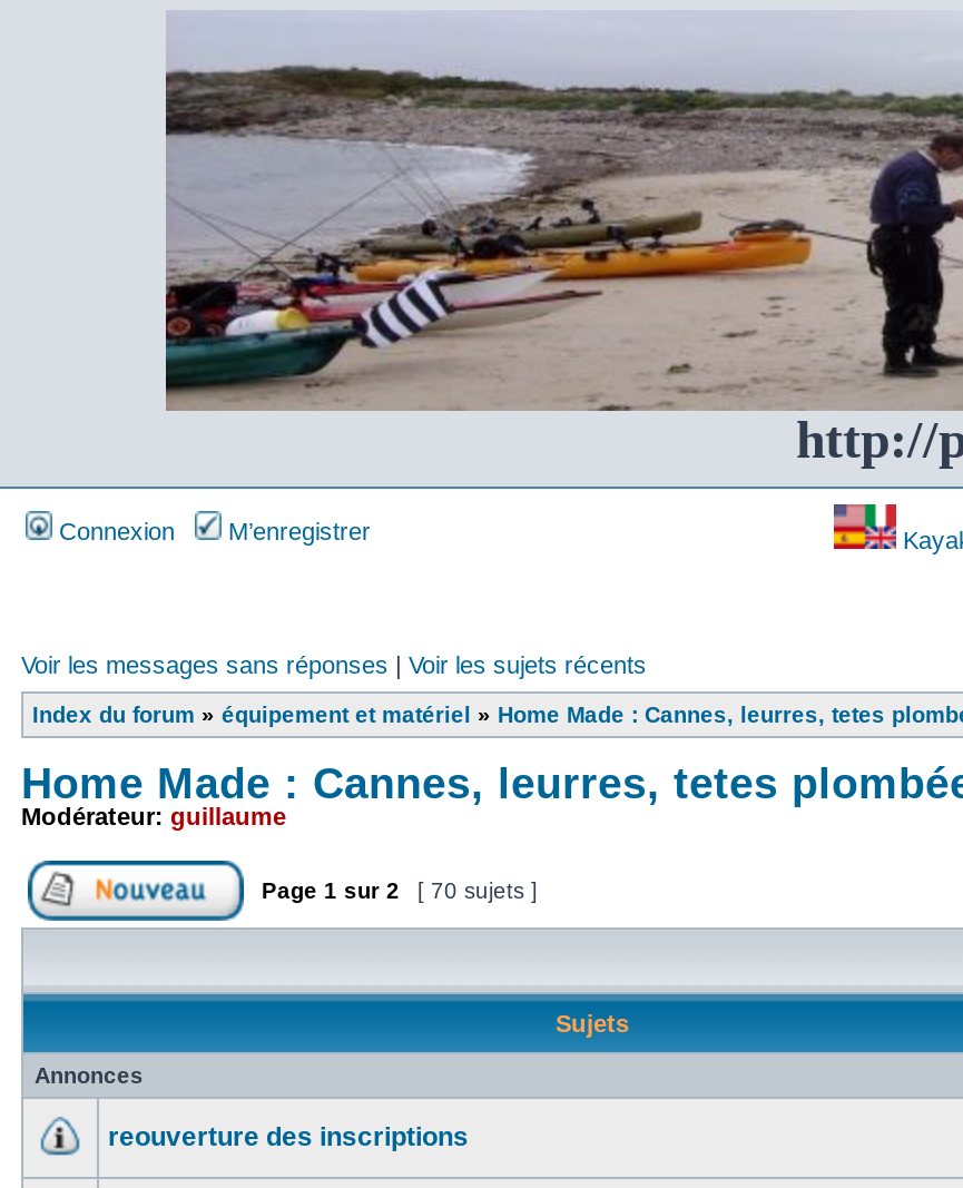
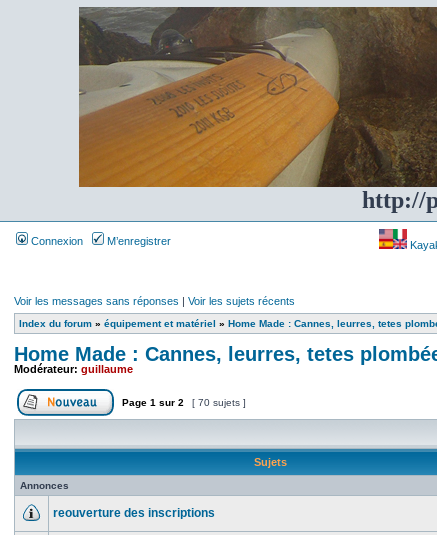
[164,10,956,411] [image] -> [78,6,434,187] [image]

